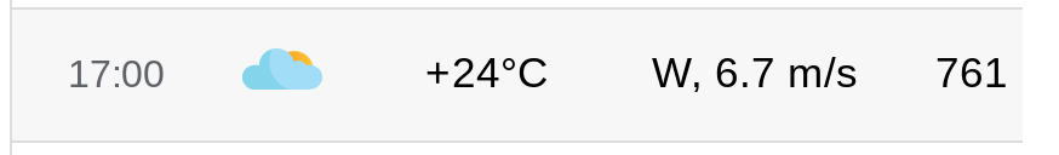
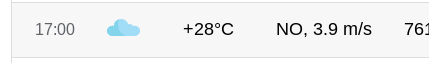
[425,49,858,98] +24°C | W, 6.7 m/s -> [182,19,372,39] +28°C | NO, 3.9 m/s

